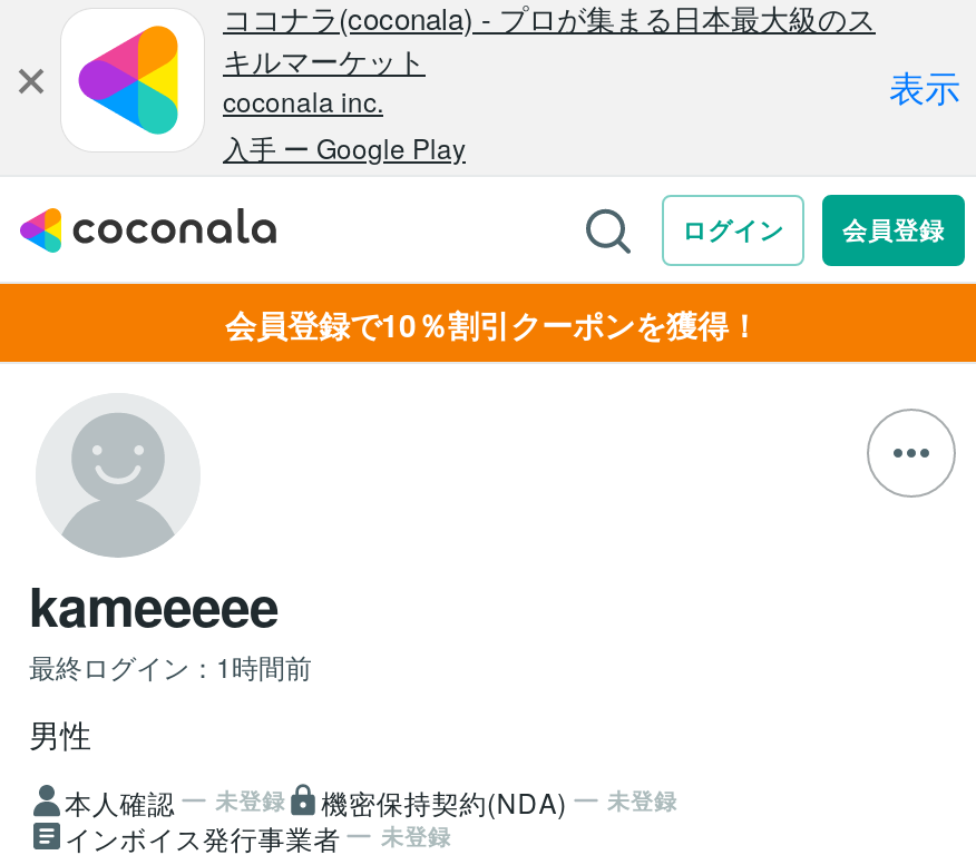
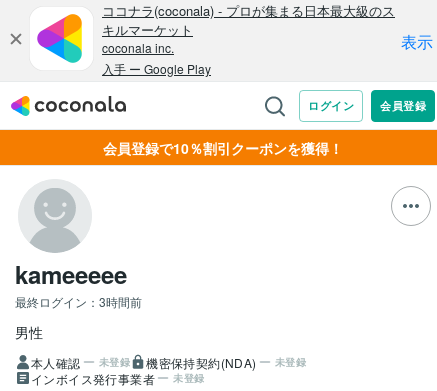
[29,647,312,685] 最終ログイン：1時間前 -> [15,293,142,310] 最終ログイン：3時間前

